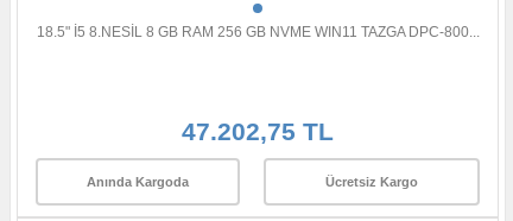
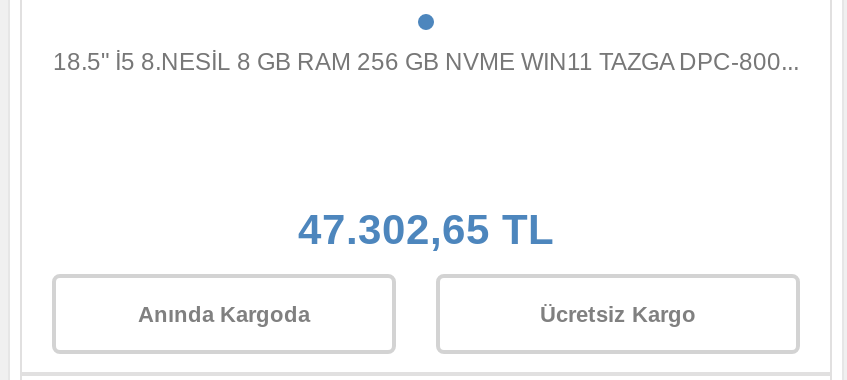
[182,118,334,145] 47.202,75 TL -> [298,206,554,252] 47.302,65 TL

